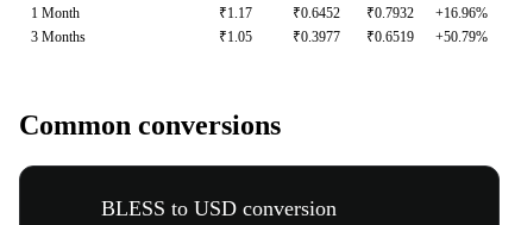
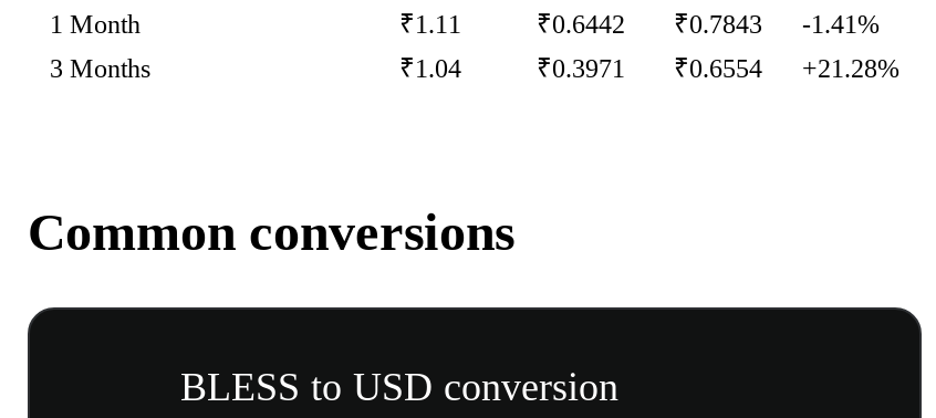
[219,5,252,22] ₹1.17 -> [399,9,461,40] ₹1.11
[293,5,340,22] ₹0.6452 -> [537,9,625,40] ₹0.6442
[366,5,414,22] ₹0.7932 -> [674,9,762,40] ₹0.7843
[435,5,488,22] +16.96% -> [802,9,880,40] -1.41%
[219,29,252,45] ₹1.05 -> [399,53,461,84] ₹1.04
[293,29,340,45] ₹0.3977 -> [537,53,625,84] ₹0.3971
[366,29,414,45] ₹0.6519 -> [674,53,762,84] ₹0.6554
[435,29,488,45] +50.79% -> [802,53,899,84] +21.28%

